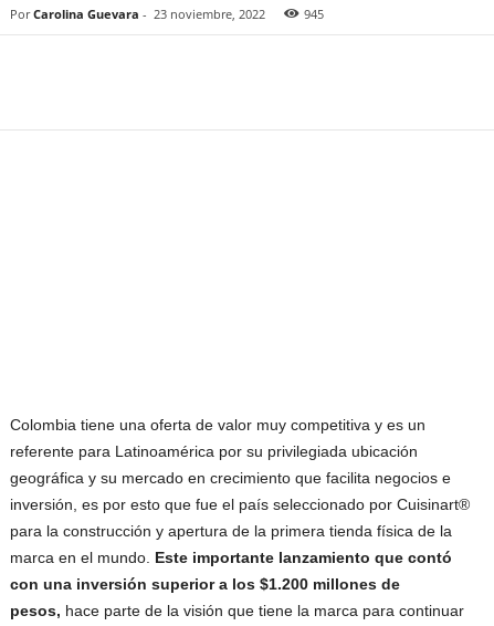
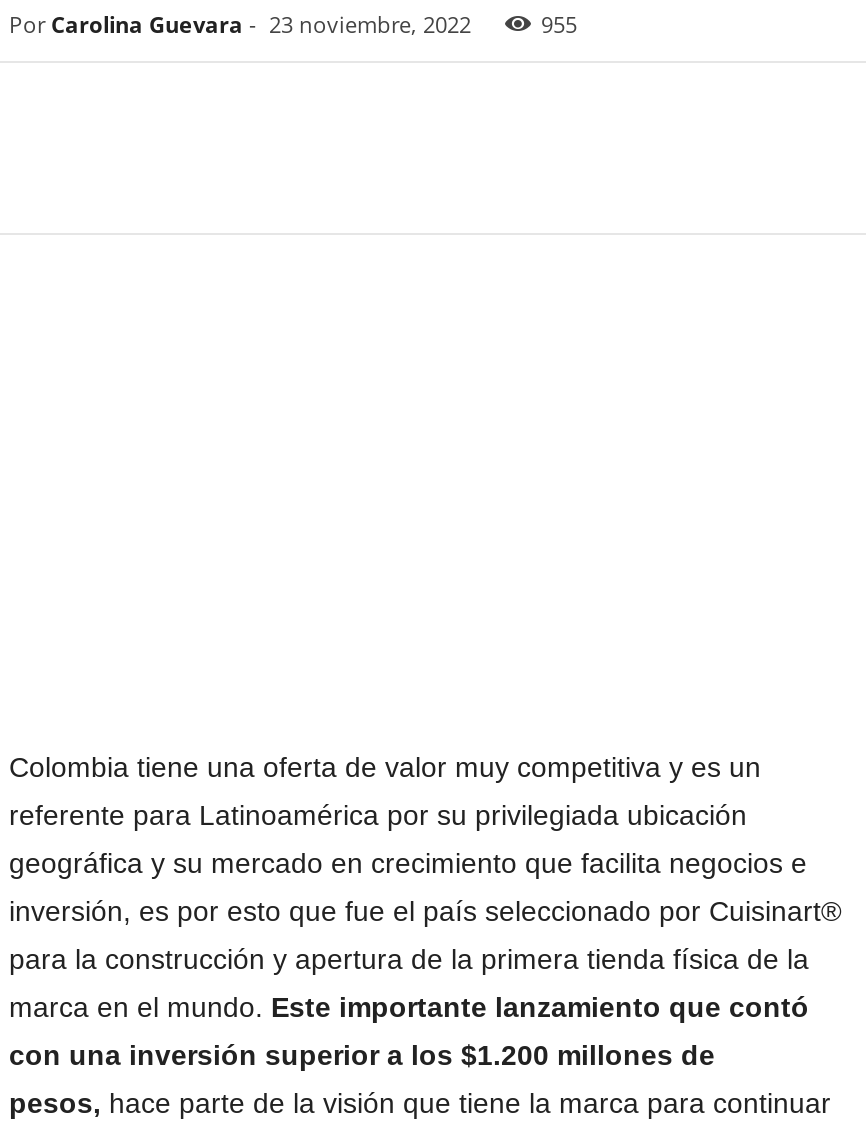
[304,6,324,22] 945 -> [541,9,577,39] 955

